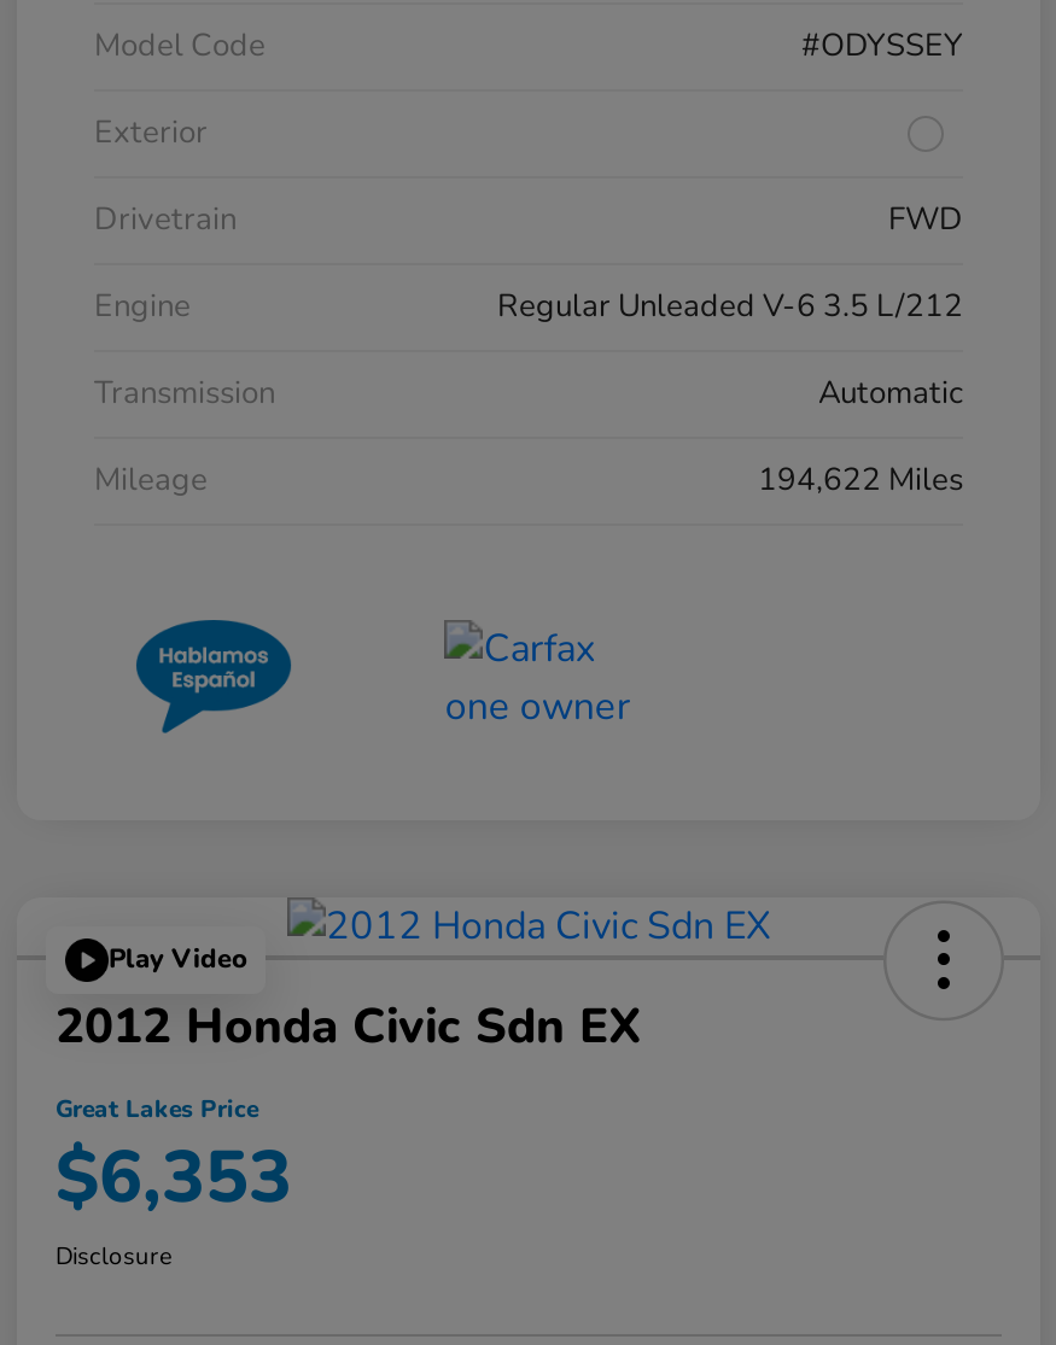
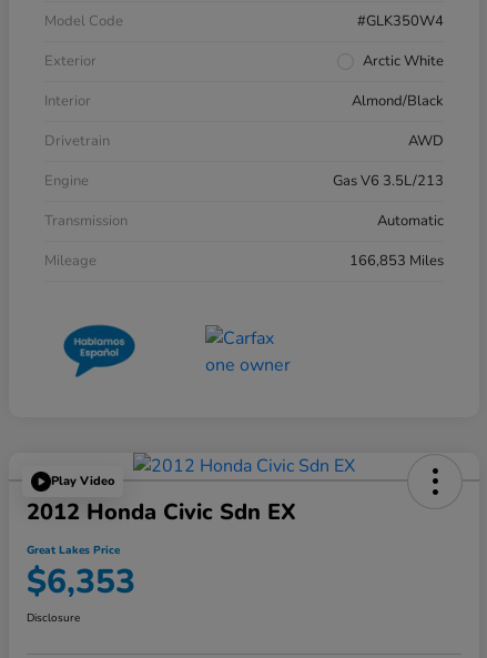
[801,24,963,67] #ODYSSEY -> [357,11,444,31] #GLK350W4
none -> [44,51,444,111] Arctic White | Interior | Almond/Black
[888,197,963,241] FWD -> [408,131,444,151] AWD
[497,284,963,328] Regular Unleaded V-6 3.5 L/212 -> [333,171,444,191] Gas V6 3.5L/213
[758,458,963,501] 194,622 Miles -> [349,251,444,271] 166,853 Miles

